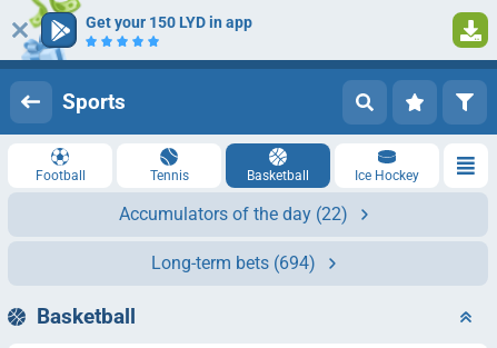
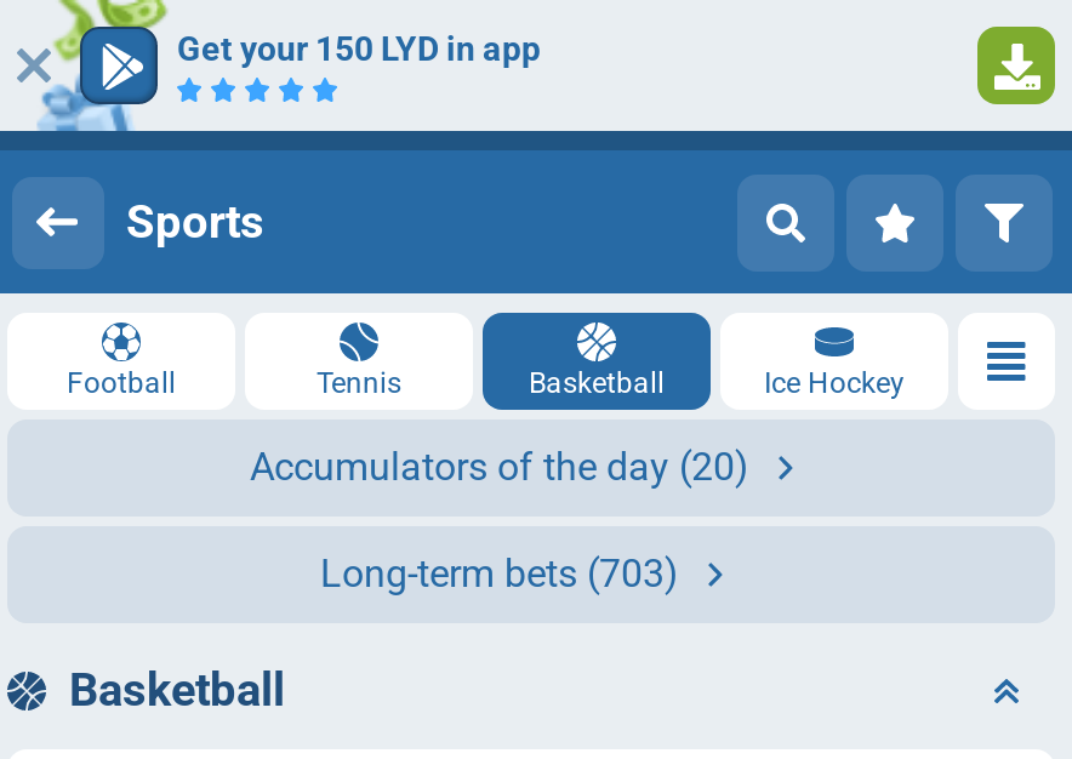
[119,203,348,225] Accumulators of the day (22) -> [250,444,749,490] Accumulators of the day (20)
[151,252,316,274] Long-term bets (694) -> [320,550,679,597] Long-term bets (703)

